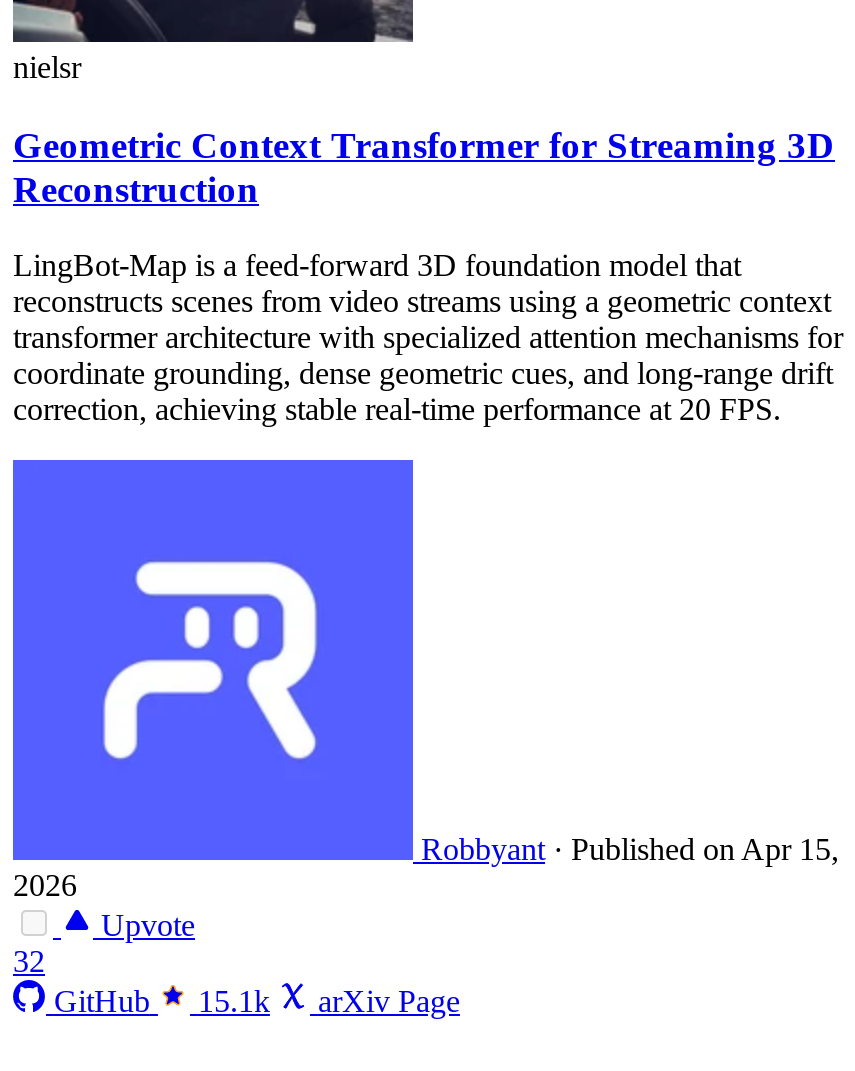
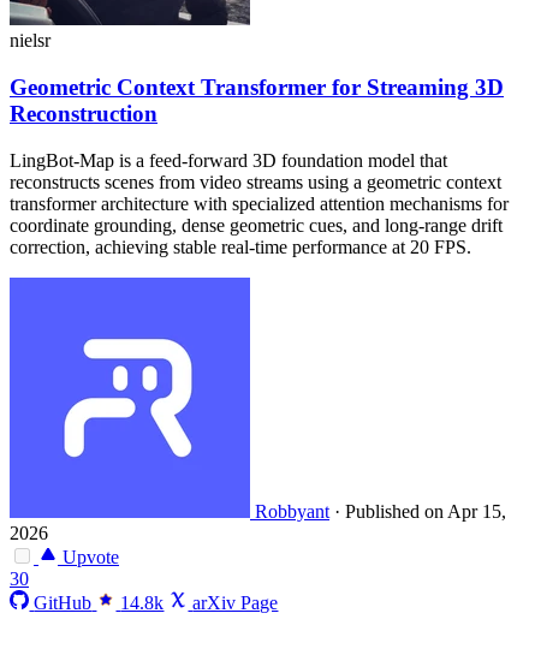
[13,945,45,979] 32 -> [10,568,29,588] 30
[54,985,460,1019] GitHub 15.1k arXiv Page -> [34,592,278,612] GitHub 14.8k arXiv Page

